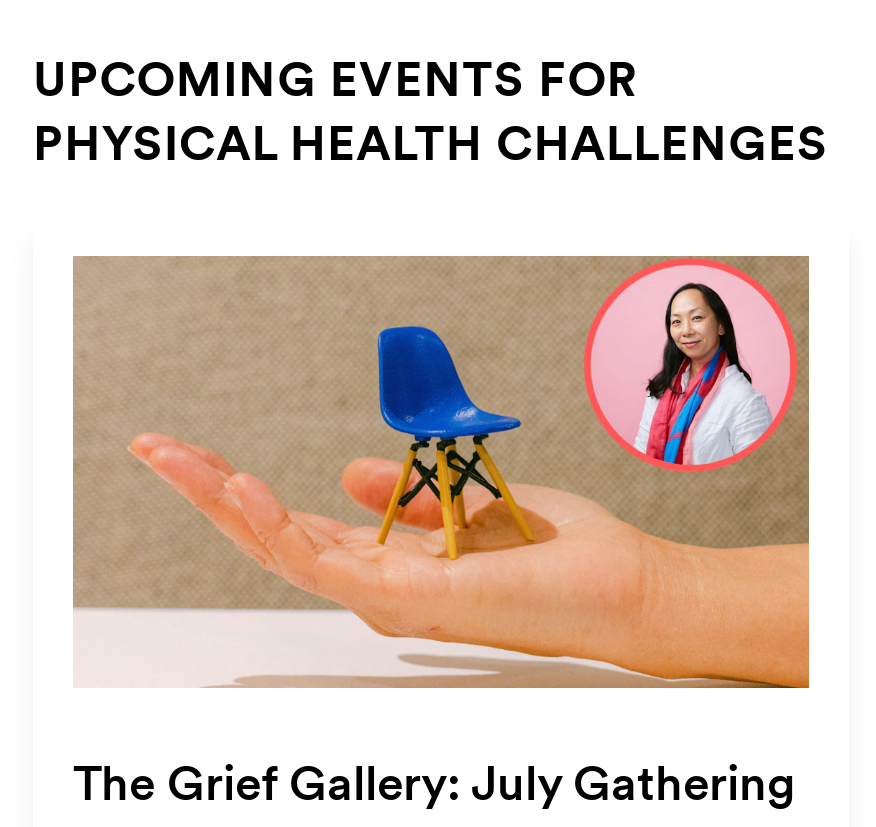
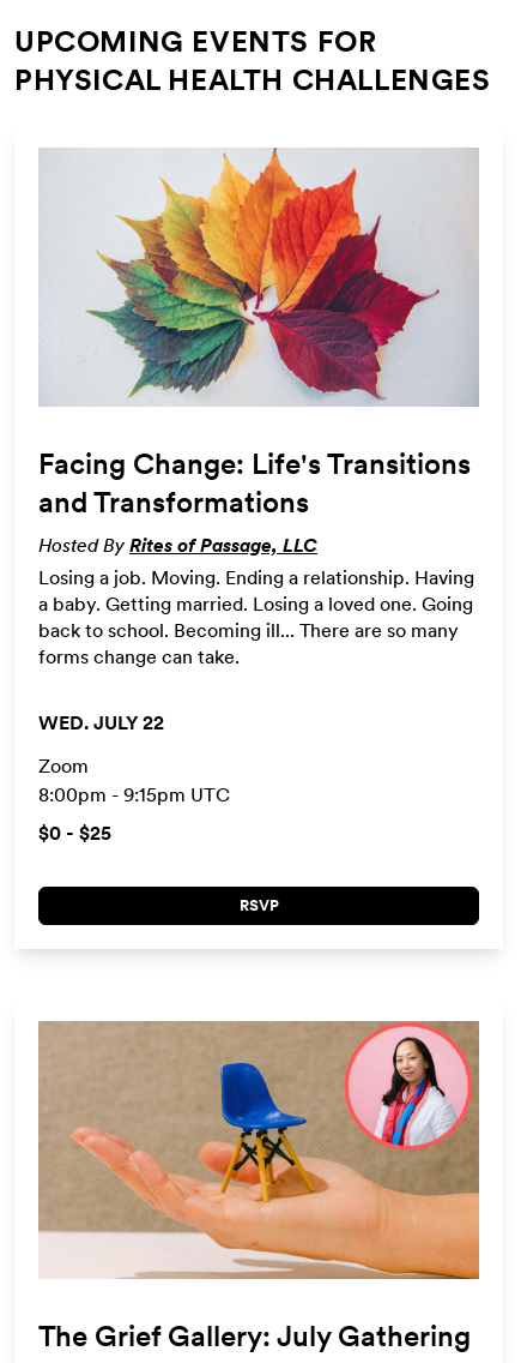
none -> [38,149,479,914] [image] | Facing Change: Life's Transitions | and Transformations | Hosted By Rites of Passage, LLC | Losing a job. Moving. Ending a relationship. Having | a baby. Getting married. Losing a loved one. Going | back to school. Becoming ill... There are so many | forms change can take. | WED. JULY 22 | Zoom | 8:00pm - 9:15pm UTC | $0 - $25 | RSVP

